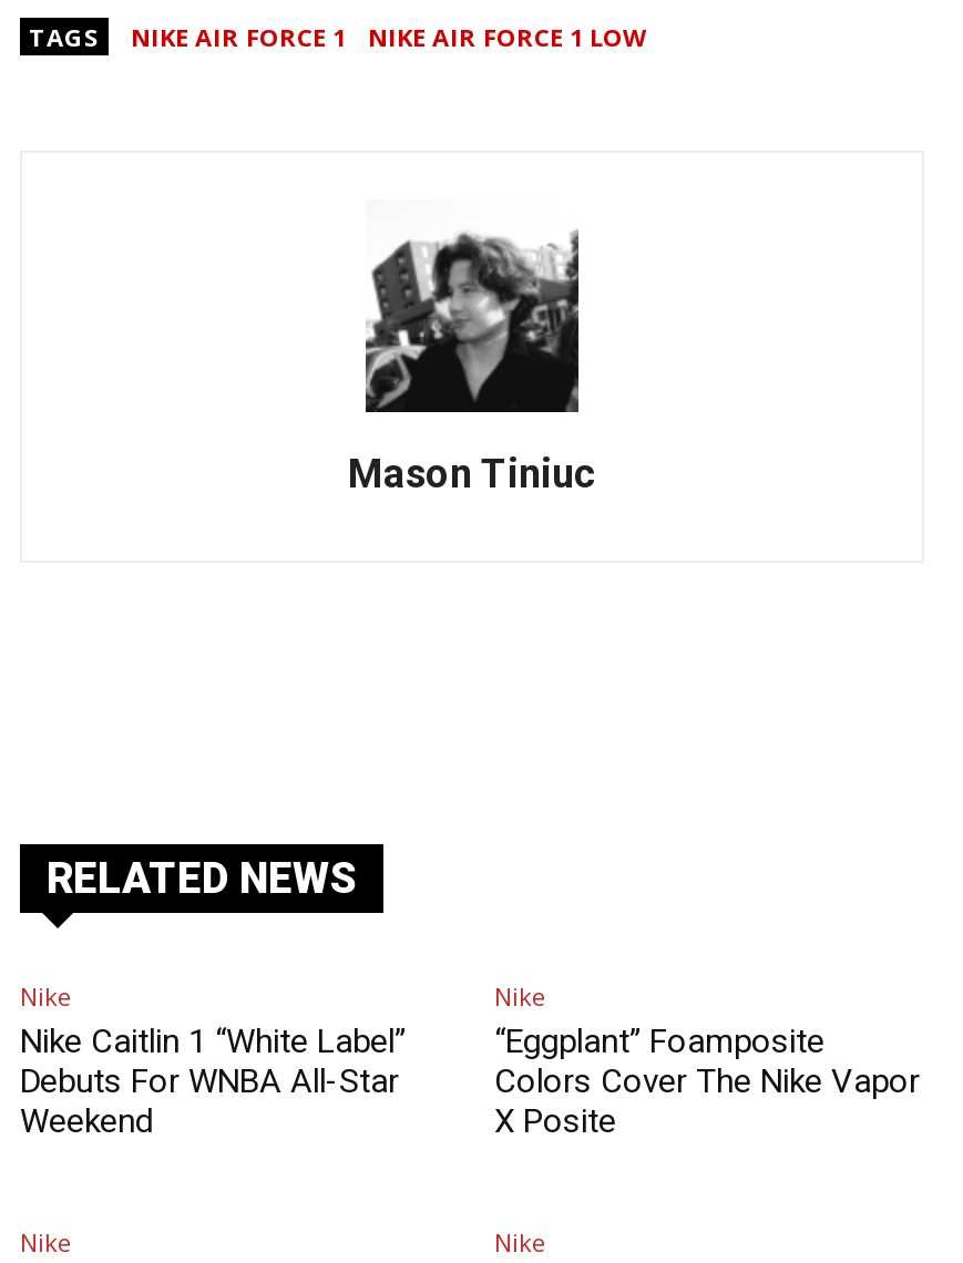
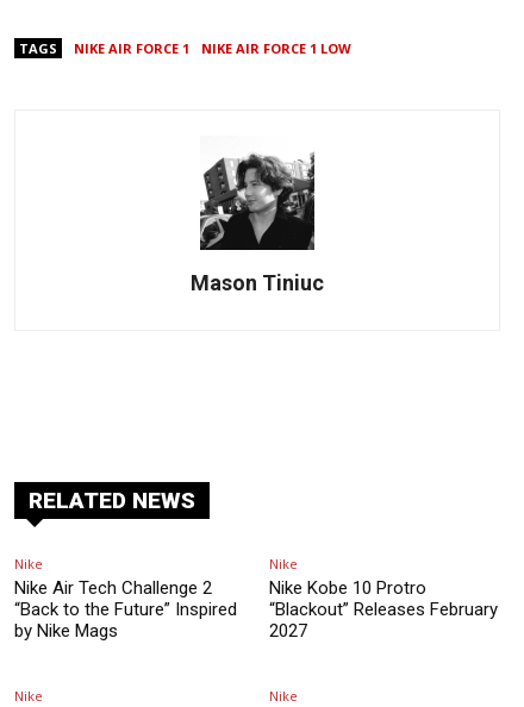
[20,1021,406,1140] Nike Caitlin 1 “White Label” | Debuts For WNBA All-Star | Weekend -> [14,577,237,641] Nike Air Tech Challenge 2 | “Back to the Future” Inspired | by Nike Mags
[494,1021,920,1140] “Eggplant” Foamposite | Colors Cover The Nike Vapor | X Posite -> [269,577,498,641] Nike Kobe 10 Protro | “Blackout” Releases February | 2027

